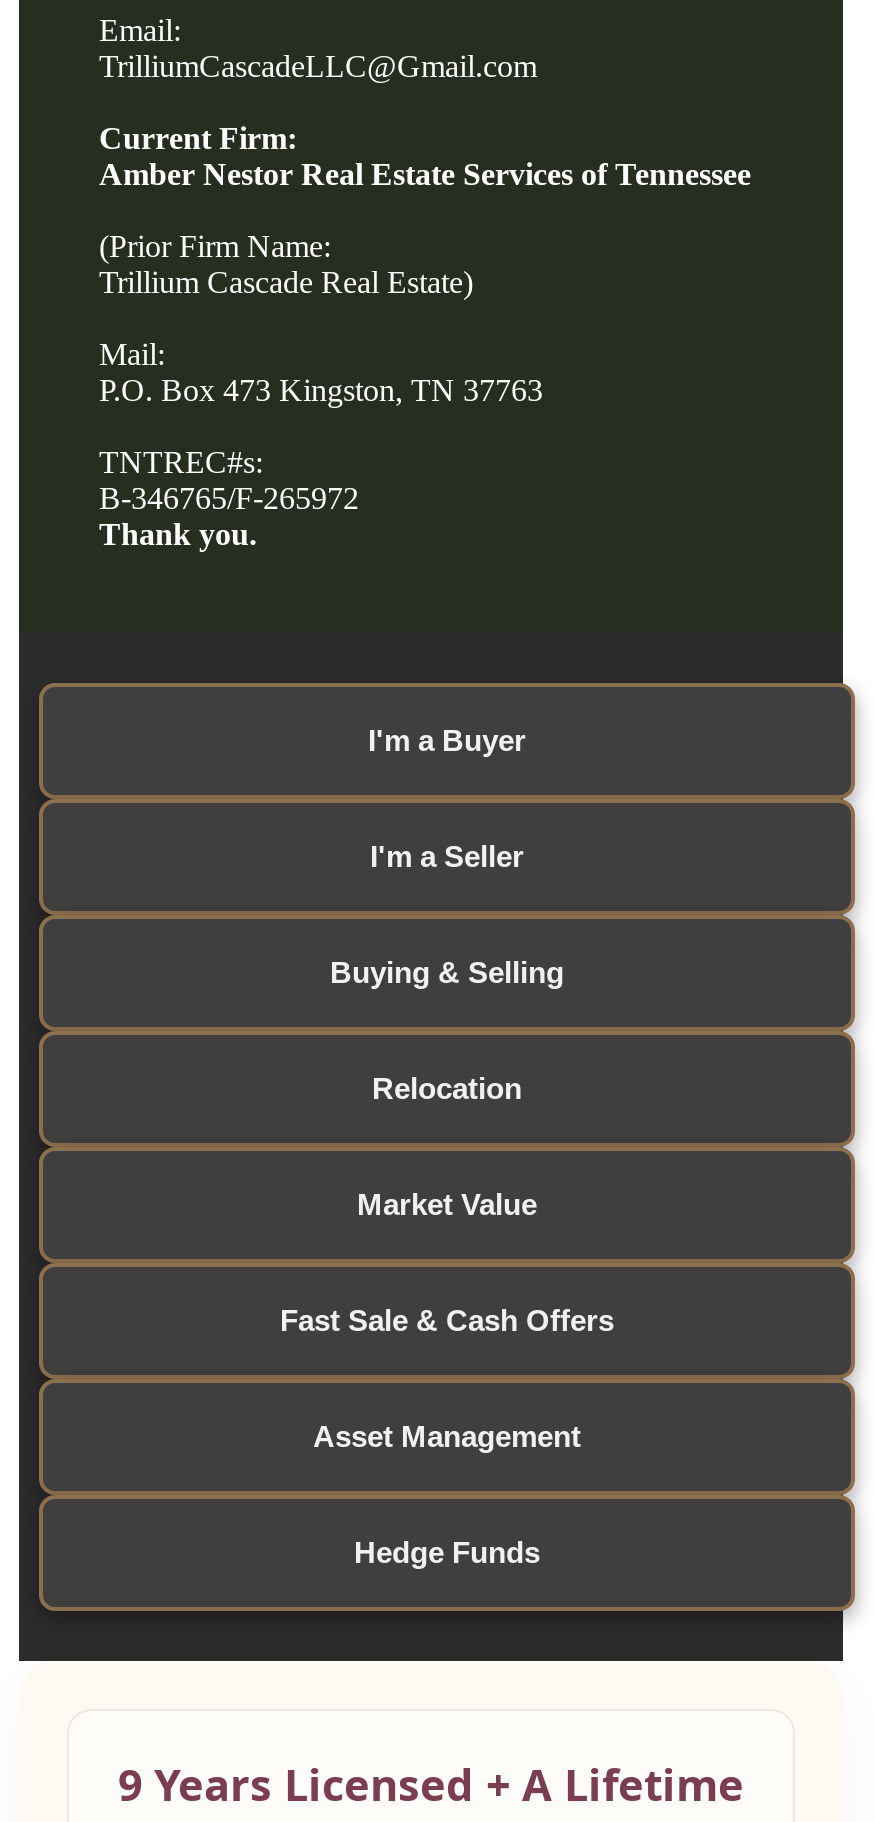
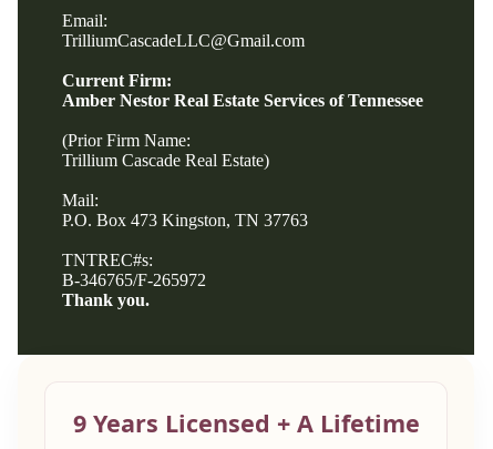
[37,681,859,1617] [image] | I'm a Buyer | I'm a Seller | Buying & Selling | Relocation | Market Value | Fast Sale & Cash Offers | Asset Management | Hedge Funds -> none

